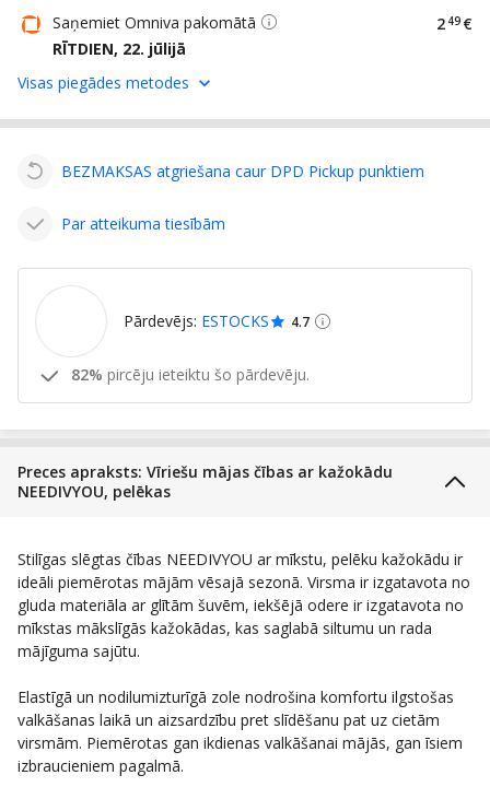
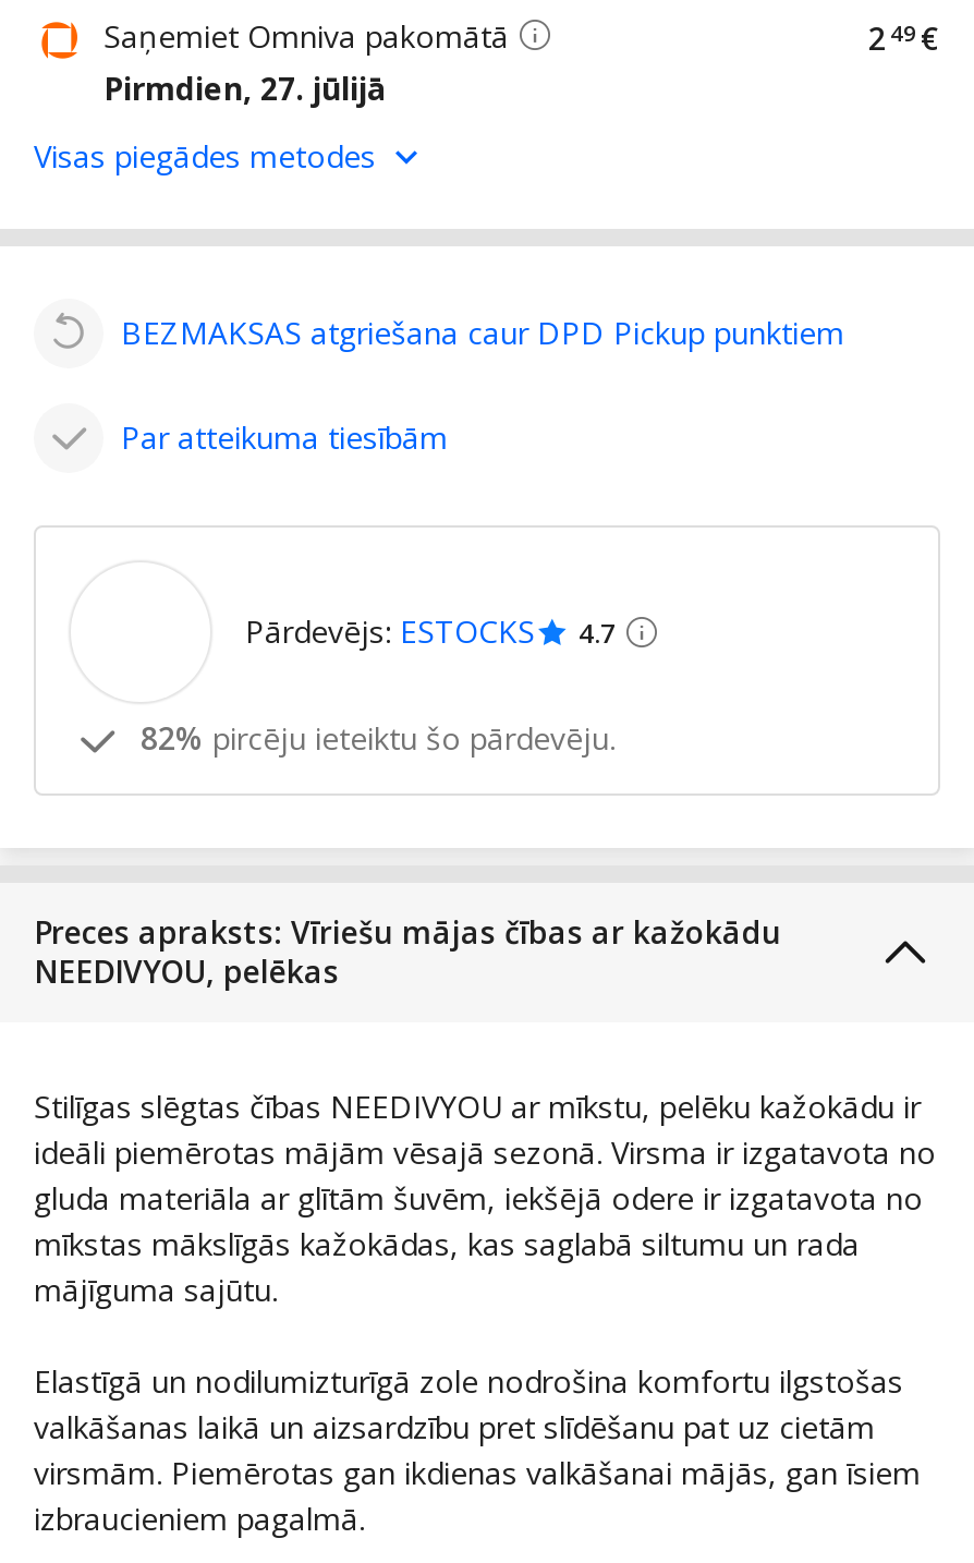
[52,38,186,59] RĪTDIEN, 22. jūlijā -> [104,68,387,109] Pirmdien, 27. jūlijā

